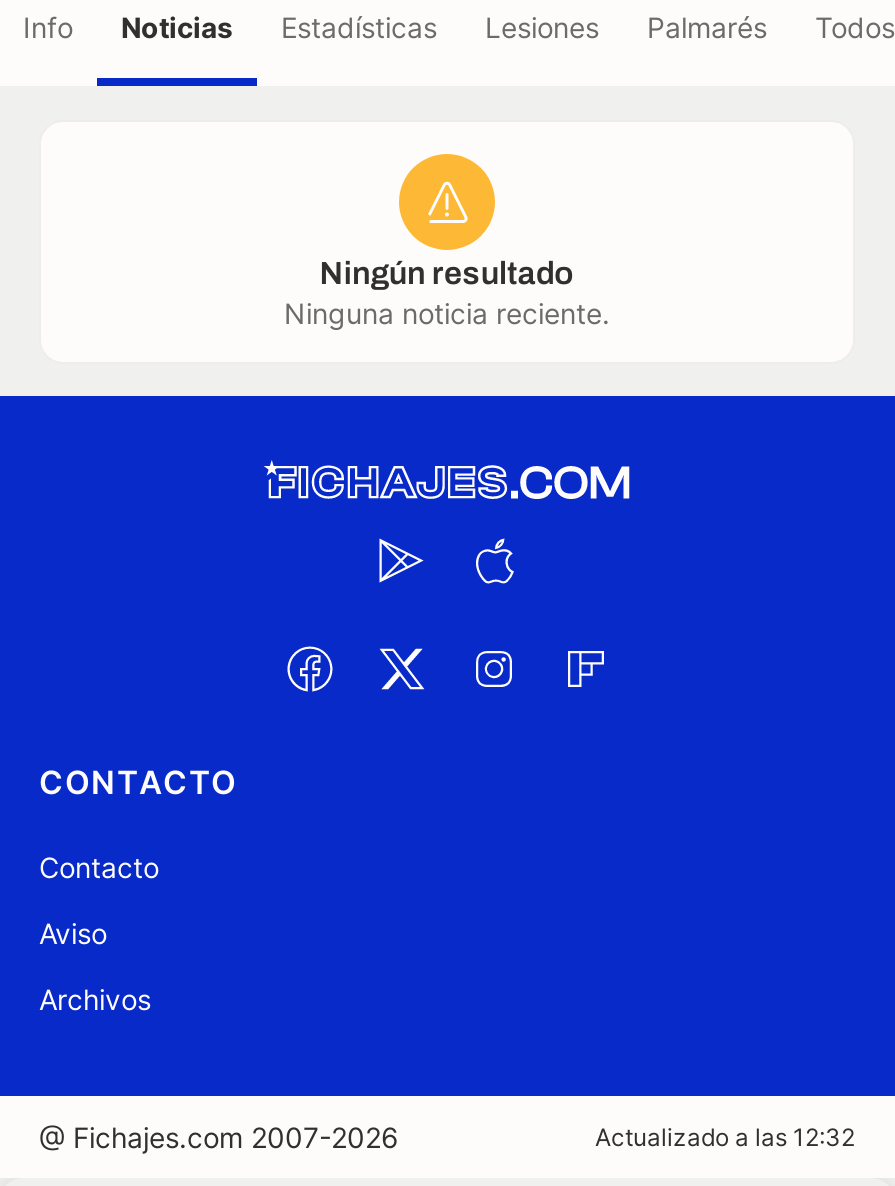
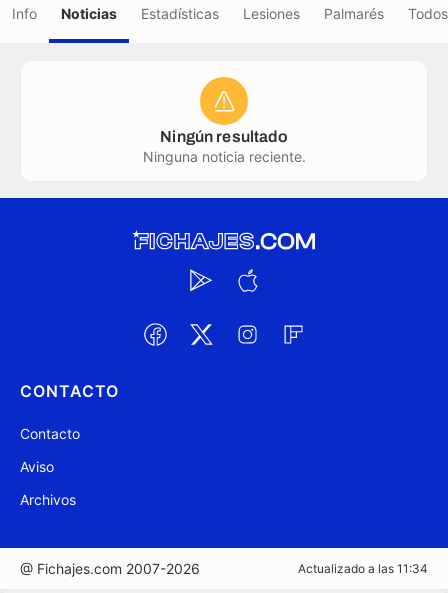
[595,1122,855,1152] Actualizado a las 12:32 -> [298,561,428,576] Actualizado a las 11:34

